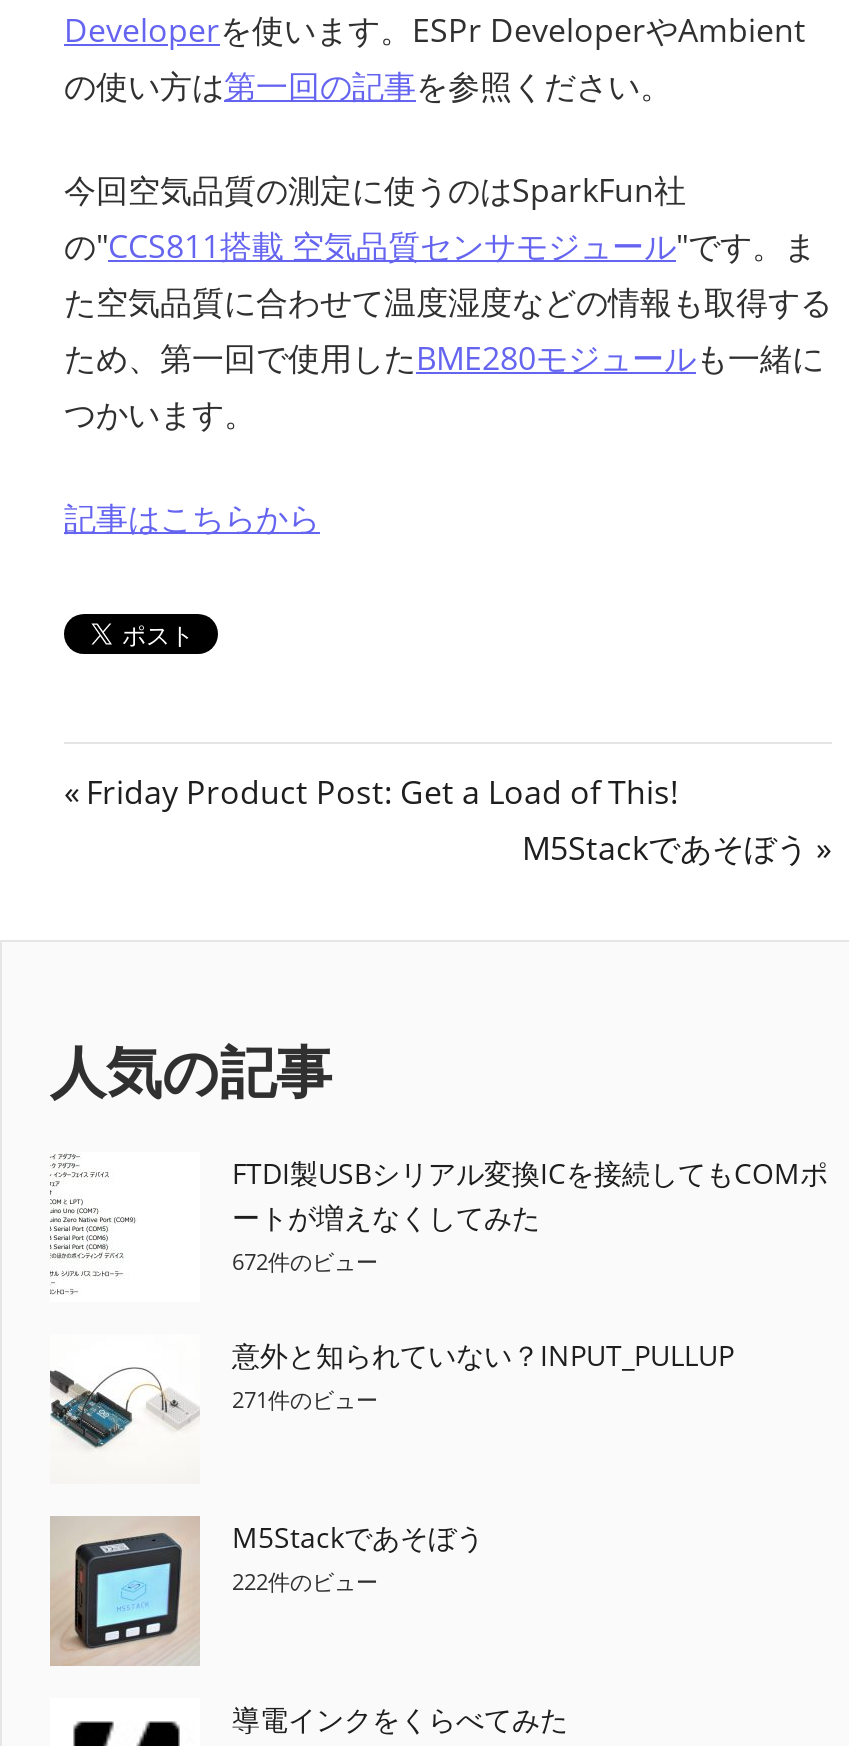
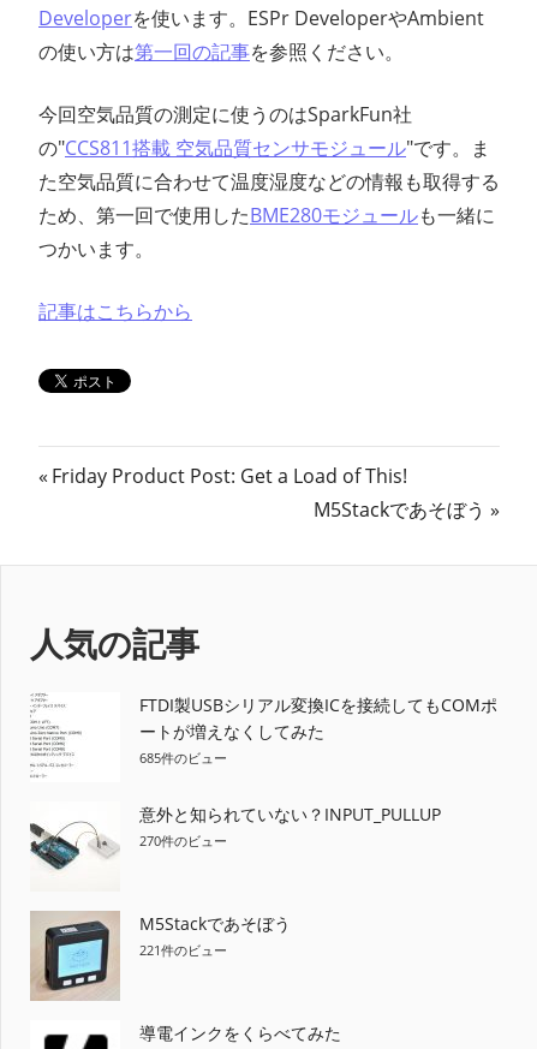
[232,1246,378,1276] 672件のビュー -> [139,749,227,767] 685件のビュー
[232,1384,378,1414] 271件のビュー -> [139,832,227,850] 270件のビュー
[232,1566,378,1596] 222件のビュー -> [139,941,227,959] 221件のビュー

